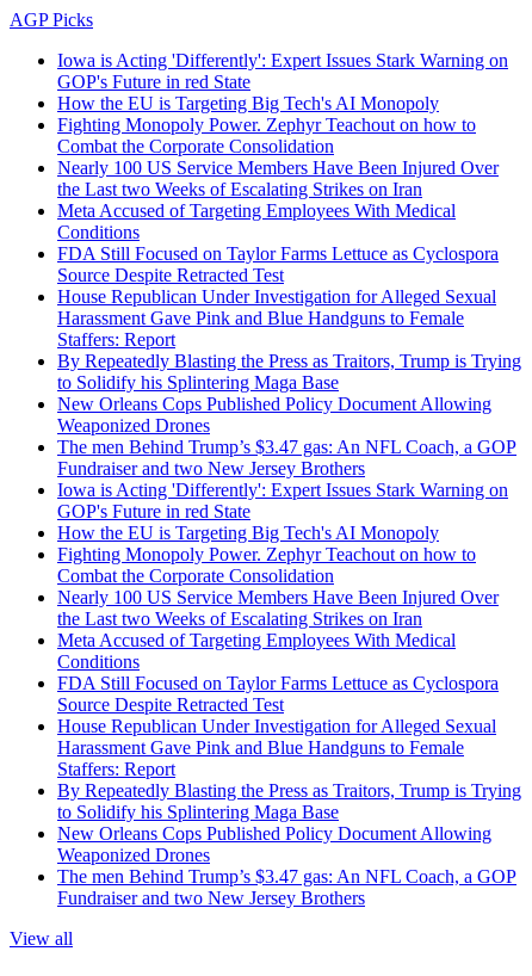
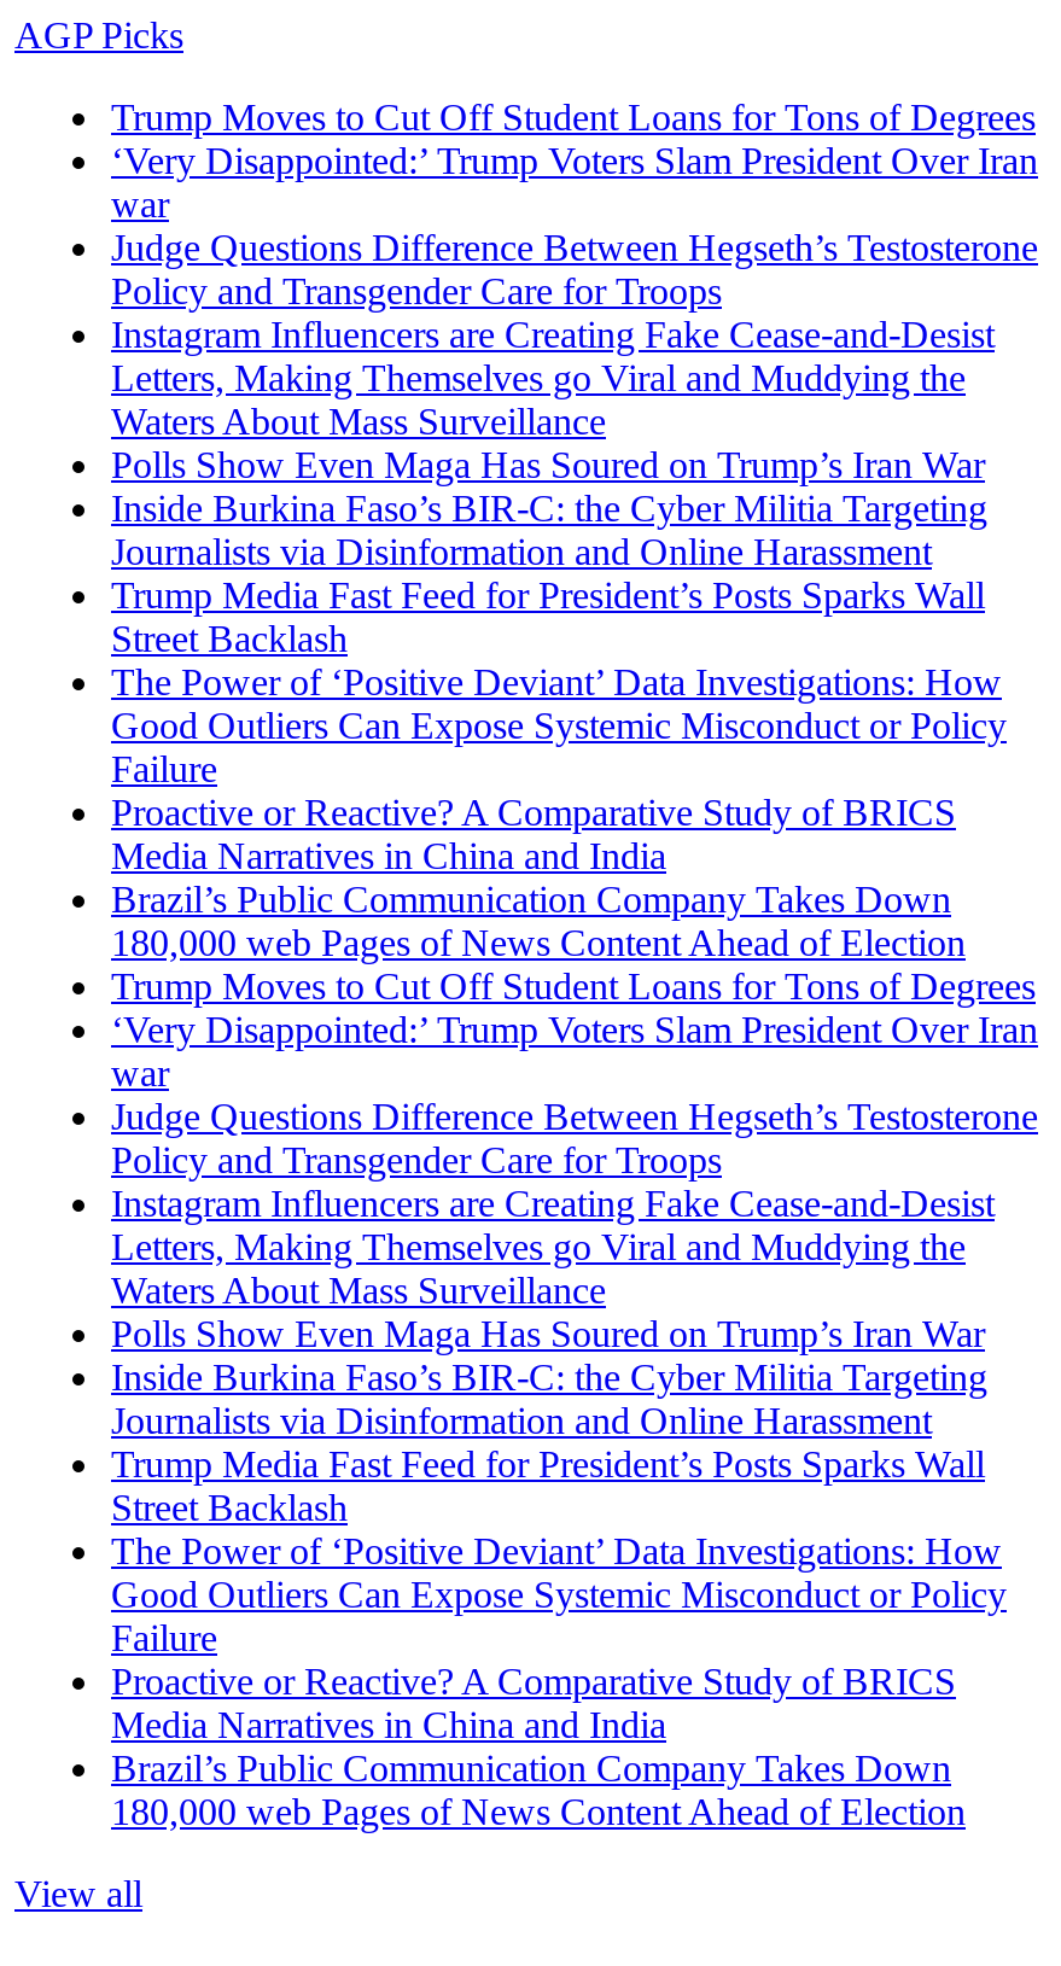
[57,50,521,908] Iowa is Acting 'Differently': Expert Issues Stark Warning on | GOP's Future in red State | How the EU is Targeting Big Tech's AI Monopoly | Fighting Monopoly Power. Zephyr Teachout on how to | Combat the Corporate Consolidation | Nearly 100 US Service Members Have Been Injured Over | the Last two Weeks of Escalating Strikes on Iran | Meta Accused of Targeting Employees With Medical | Conditions | FDA Still Focused on Taylor Farms Lettuce as Cyclospora | Source Despite Retracted Test | House Republican Under Investigation for Alleged Sexual | Harassment Gave Pink and Blue Handguns to Female | Staffers: Report | By Repeatedly Blasting the Press as Traitors, Trump is Trying | to Solidify his Splintering Maga Base | New Orleans Cops Published Policy Document Allowing | Weaponized Drones | The men Behind Trump’s $3.47 gas: An NFL Coach, a GOP | Fundraiser and two New Jersey Brothers | Iowa is Acting 'Differently': Expert Issues Stark Warning on | GOP's Future in red State | How the EU is Targeting Big Tech's AI Monopoly | Fighting Monopoly Power. Zephyr Teachout on how to | Combat the Corporate Consolidation | Nearly 100 US Service Members Have Been Injured Over | the Last two Weeks of Escalating Strikes on Iran | Meta Accused of Targeting Employees With Medical | Conditions | FDA Still Focused on Taylor Farms Lettuce as Cyclospora | Source Despite Retracted Test | House Republican Under Investigation for Alleged Sexual | Harassment Gave Pink and Blue Handguns to Female | Staffers: Report | By Repeatedly Blasting the Press as Traitors, Trump is Trying | to Solidify his Splintering Maga Base | New Orleans Cops Published Policy Document Allowing | Weaponized Drones | The men Behind Trump’s $3.47 gas: An NFL Coach, a GOP | Fundraiser and two New Jersey Brothers -> [111,97,1038,1832] Trump Moves to Cut Off Student Loans for Tons of Degrees | ‘Very Disappointed:’ Trump Voters Slam President Over Iran | war | Judge Questions Difference Between Hegseth’s Testosterone | Policy and Transgender Care for Troops | Instagram Influencers are Creating Fake Cease-and-Desist | Letters, Making Themselves go Viral and Muddying the | Waters About Mass Surveillance | Polls Show Even Maga Has Soured on Trump’s Iran War | Inside Burkina Faso’s BIR-C: the Cyber Militia Targeting | Journalists via Disinformation and Online Harassment | Trump Media Fast Feed for President’s Posts Sparks Wall | Street Backlash | The Power of ‘Positive Deviant’ Data Investigations: How | Good Outliers Can Expose Systemic Misconduct or Policy | Failure | Proactive or Reactive? A Comparative Study of BRICS | Media Narratives in China and India | Brazil’s Public Communication Company Takes Down | 180,000 web Pages of News Content Ahead of Election | Trump Moves to Cut Off Student Loans for Tons of Degrees | ‘Very Disappointed:’ Trump Voters Slam President Over Iran | war | Judge Questions Difference Between Hegseth’s Testosterone | Policy and Transgender Care for Troops | Instagram Influencers are Creating Fake Cease-and-Desist | Letters, Making Themselves go Viral and Muddying the | Waters About Mass Surveillance | Polls Show Even Maga Has Soured on Trump’s Iran War | Inside Burkina Faso’s BIR-C: the Cyber Militia Targeting | Journalists via Disinformation and Online Harassment | Trump Media Fast Feed for President’s Posts Sparks Wall | Street Backlash | The Power of ‘Positive Deviant’ Data Investigations: How | Good Outliers Can Expose Systemic Misconduct or Policy | Failure | Proactive or Reactive? A Comparative Study of BRICS | Media Narratives in China and India | Brazil’s Public Communication Company Takes Down | 180,000 web Pages of News Content Ahead of Election

